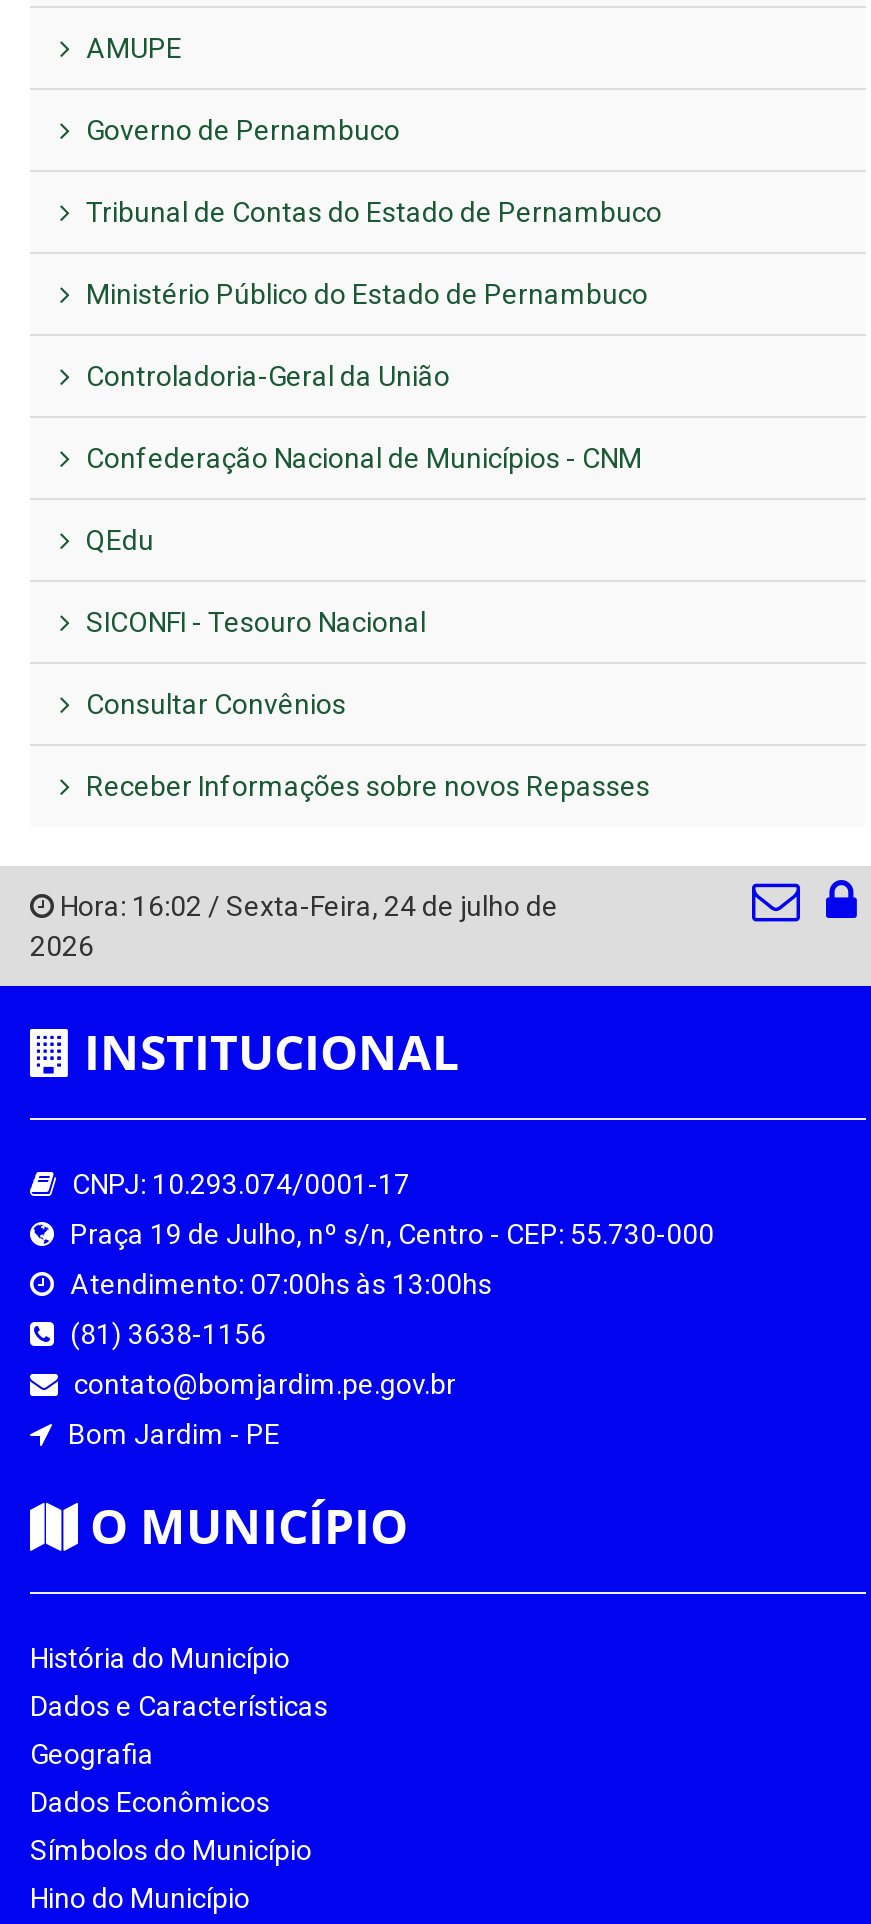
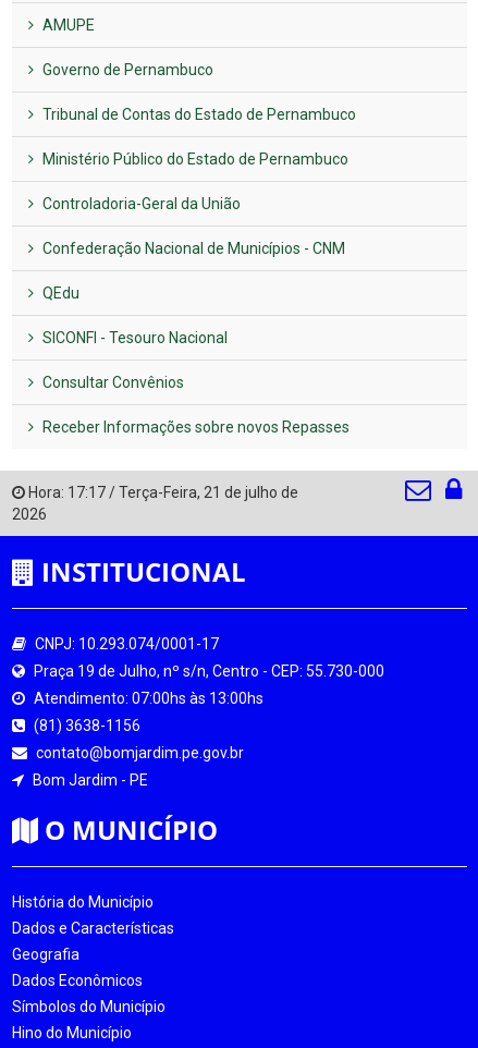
[54,890,558,922] Hora: 16:02 / Sexta-Feira, 24 de julho de -> [25,484,298,501] Hora: 17:17 / Terça-Feira, 21 de julho de

